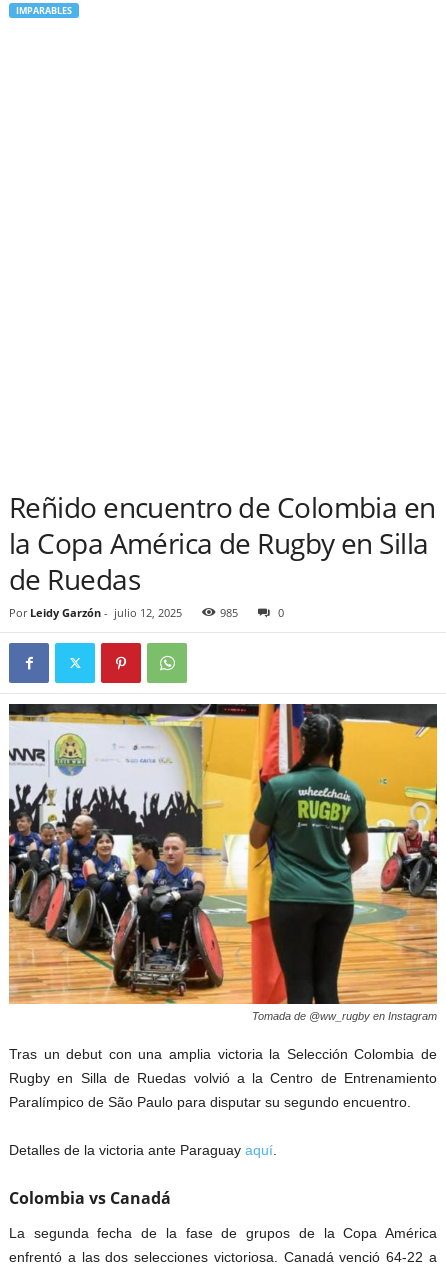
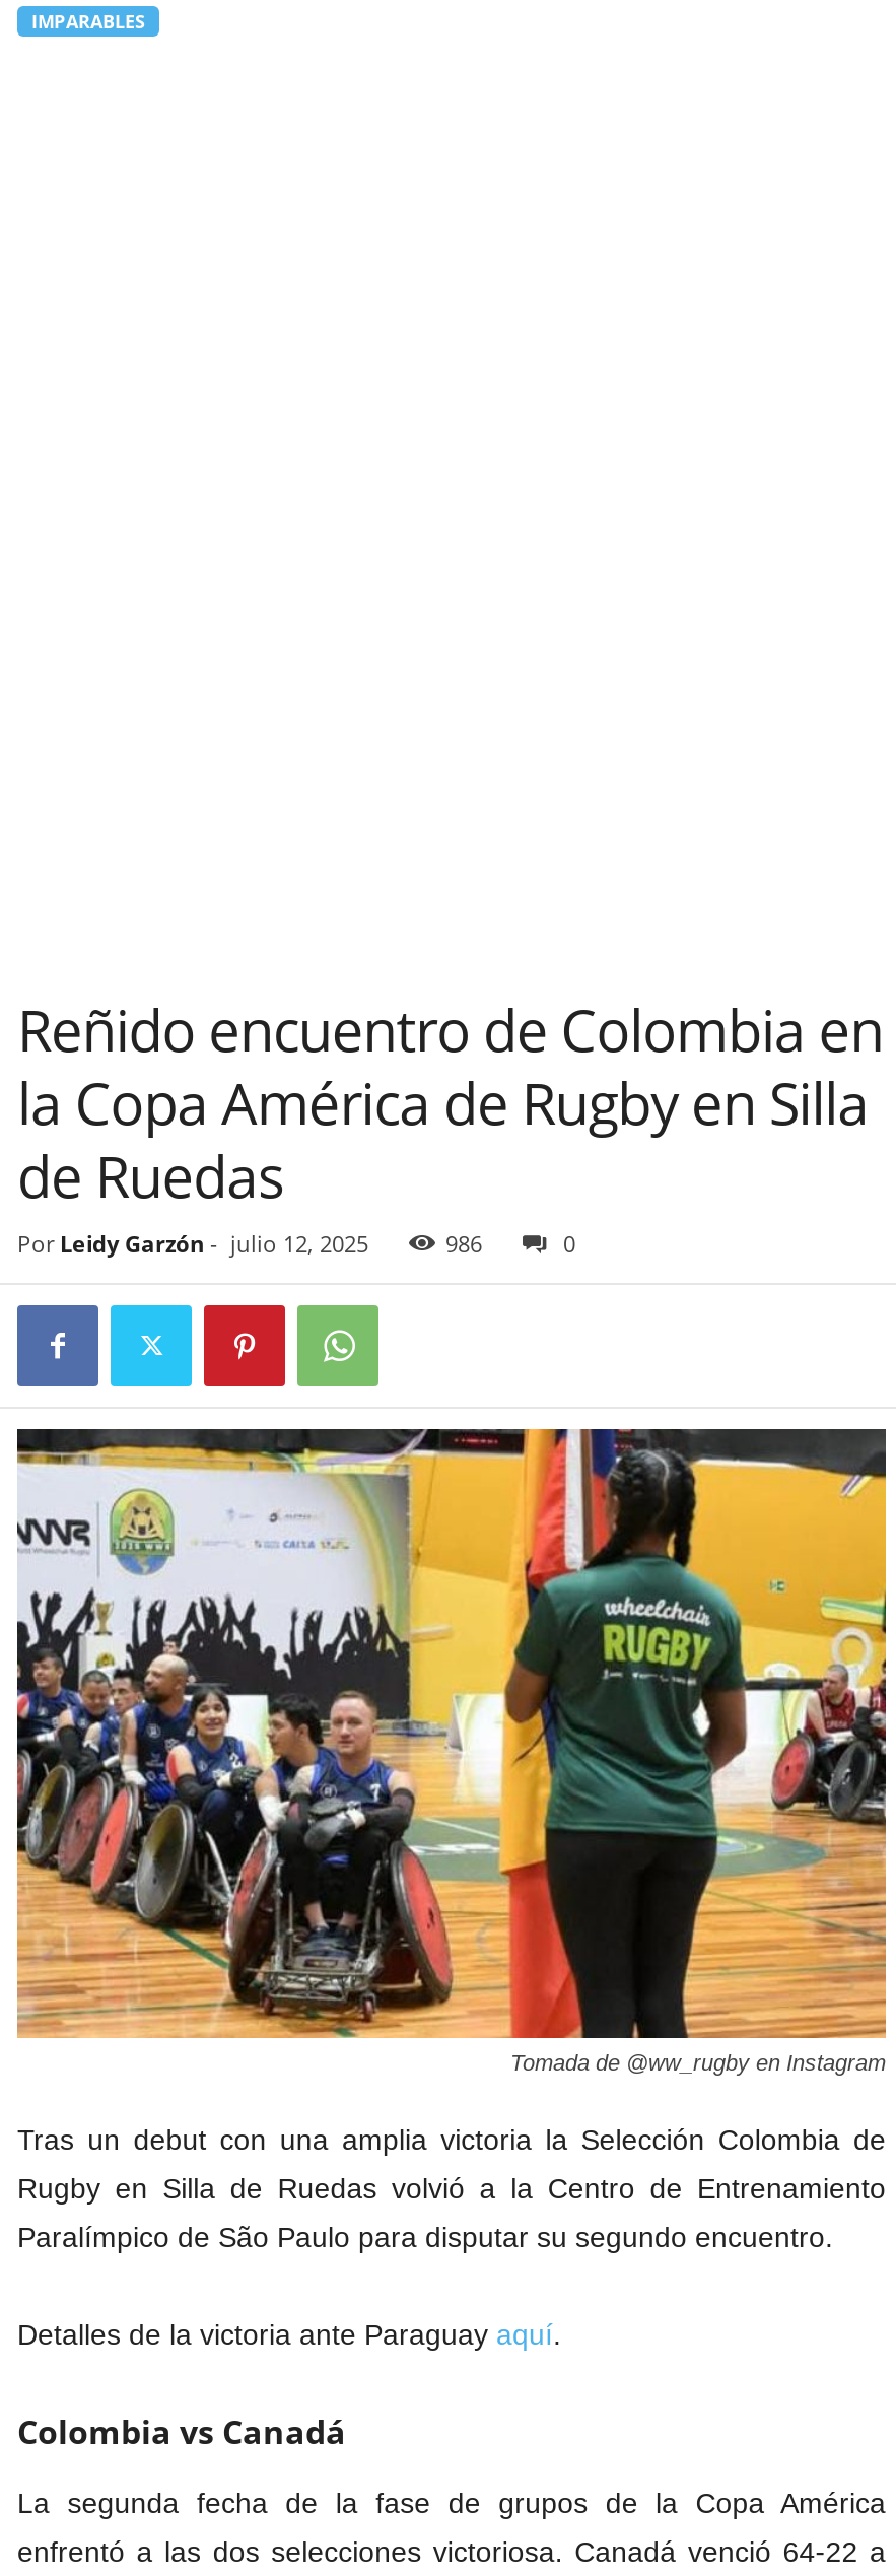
[220,605,238,620] 985 -> [445,1228,482,1259] 986

